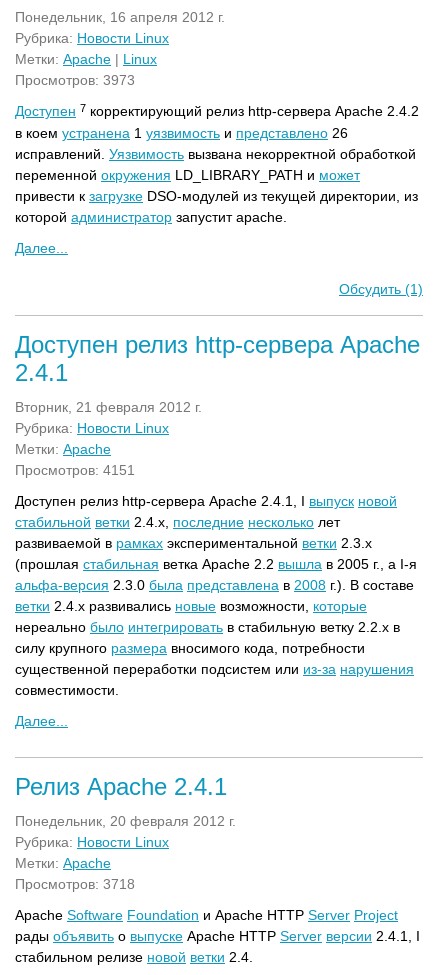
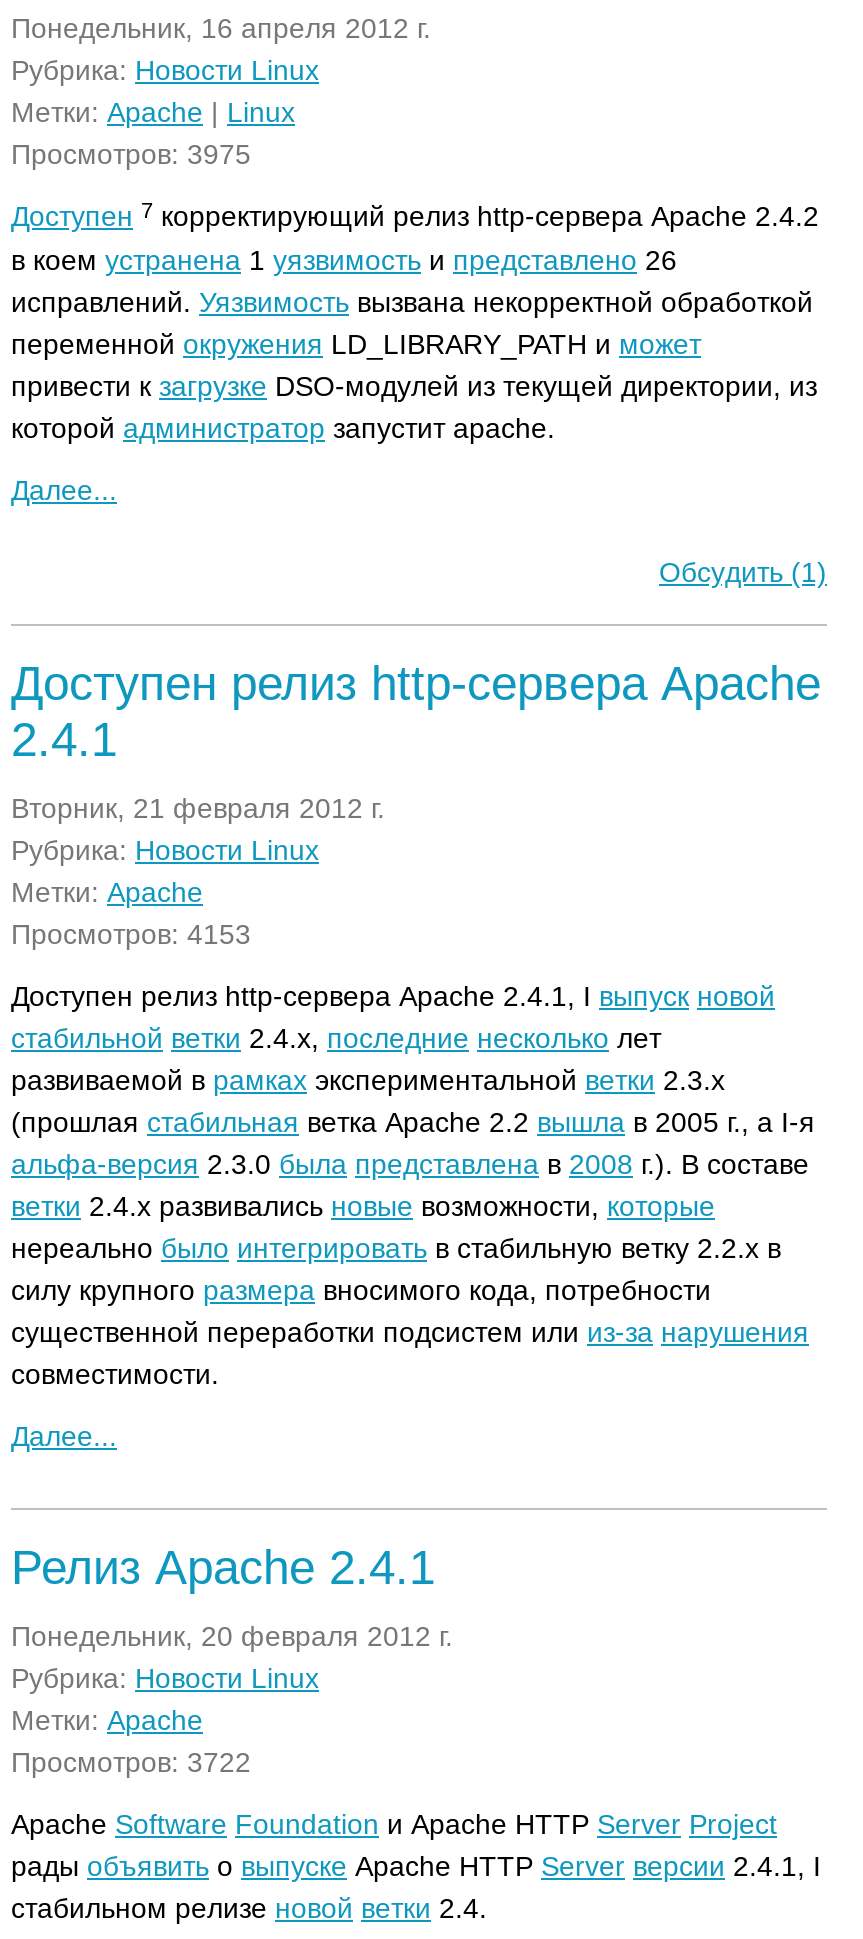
[15,72,135,88] Просмотров: 3973 -> [11,138,251,170] Просмотров: 3975
[15,462,135,478] Просмотров: 4151 -> [11,918,251,950] Просмотров: 4153
[15,876,135,892] Просмотров: 3718 -> [11,1746,251,1778] Просмотров: 3722

